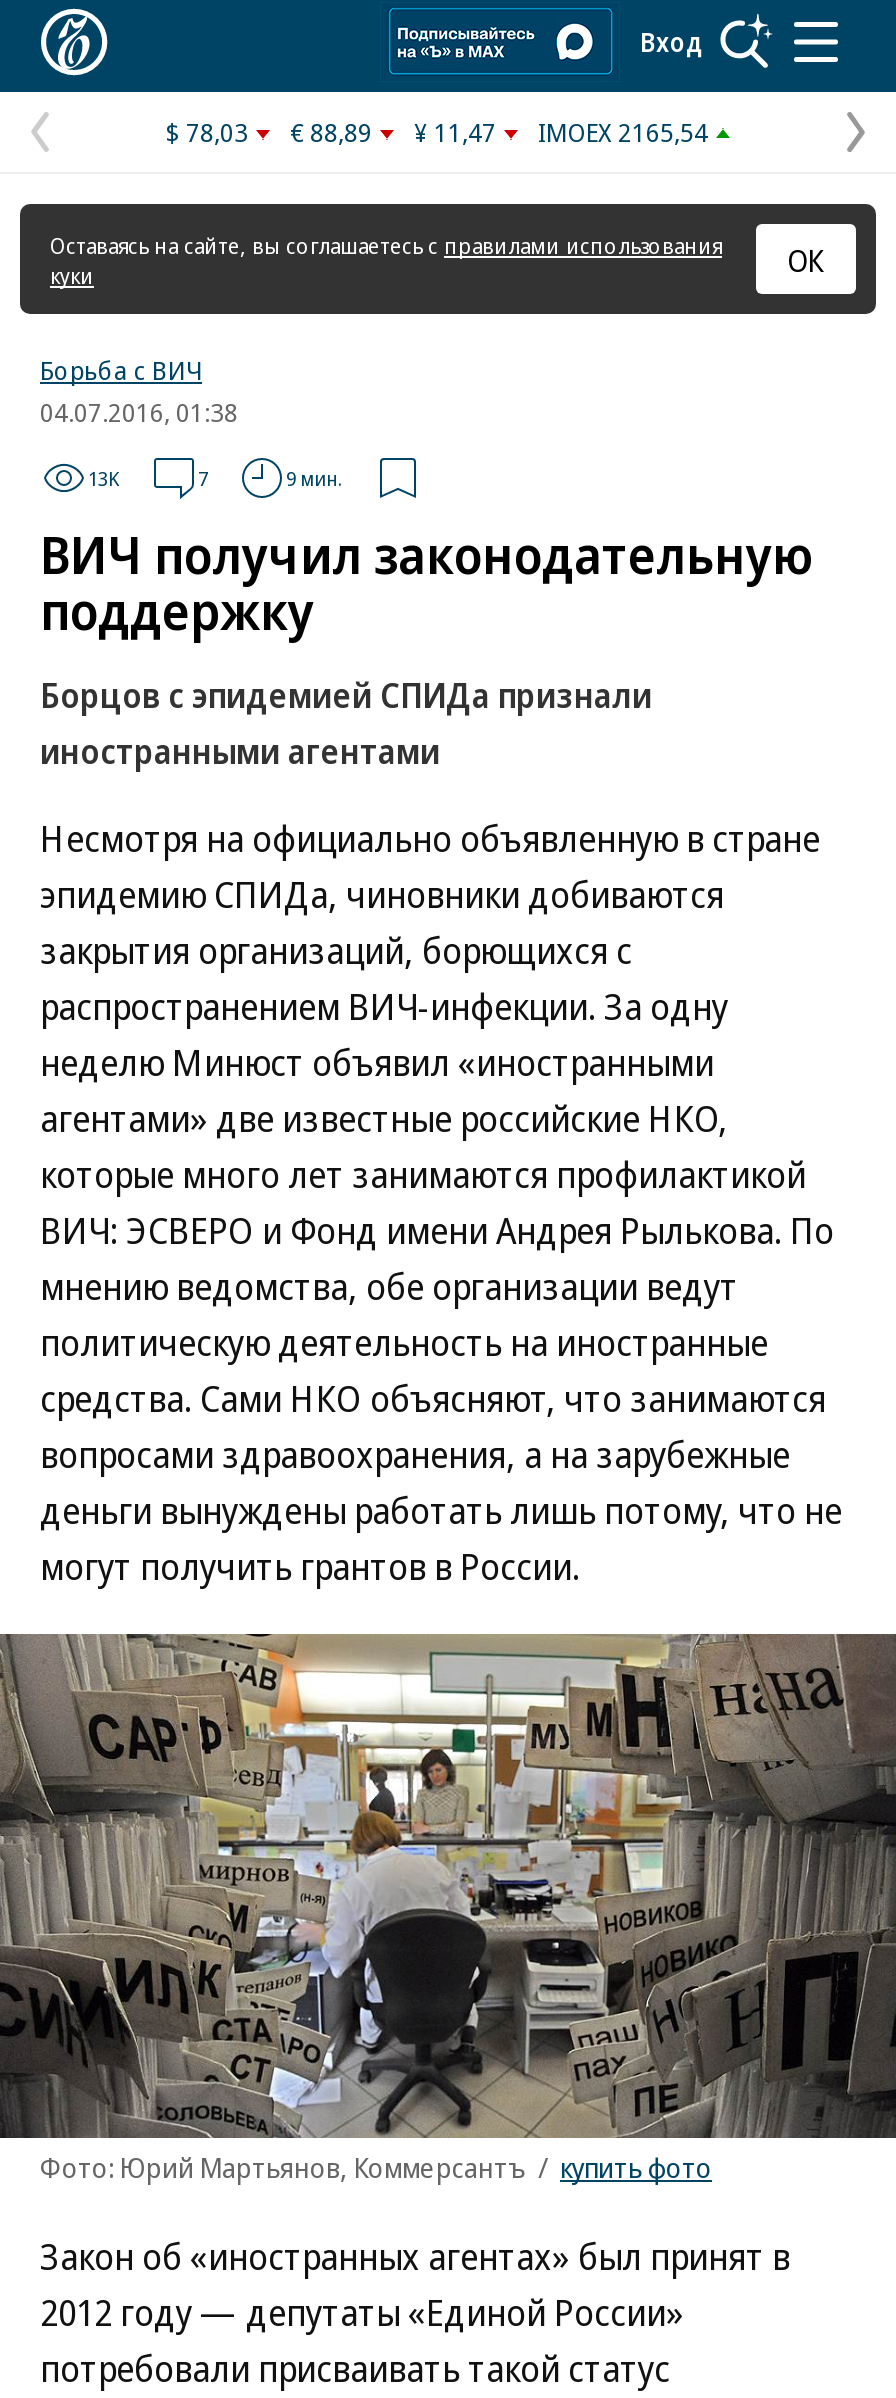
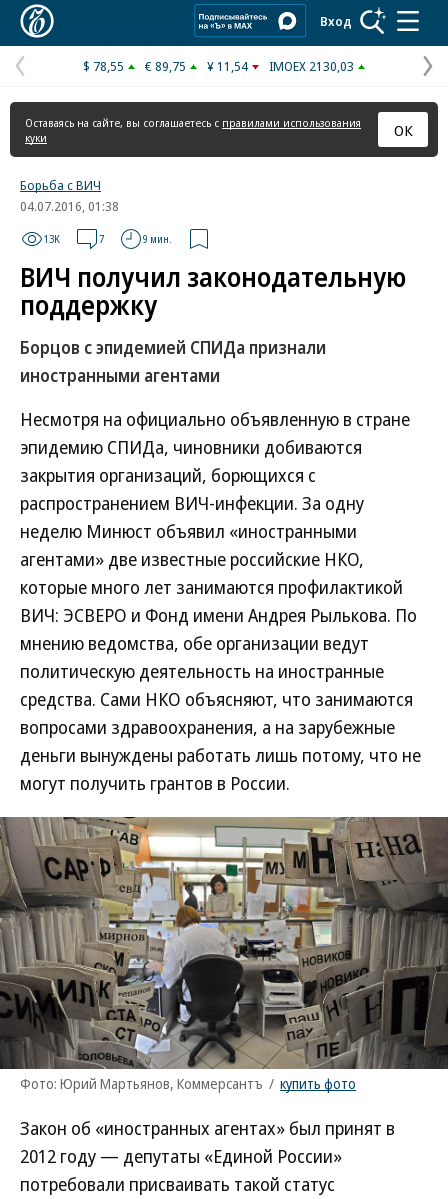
[166,114,248,150] $ 78,03 -> [83,57,124,75] $ 78,55
[290,114,372,150] € 88,89 -> [145,57,186,75] € 89,75
[414,114,496,150] ¥ 11,47 -> [207,57,248,75] ¥ 11,54
[538,114,708,150] IMOEX 2165,54 -> [269,57,354,75] IMOEX 2130,03

